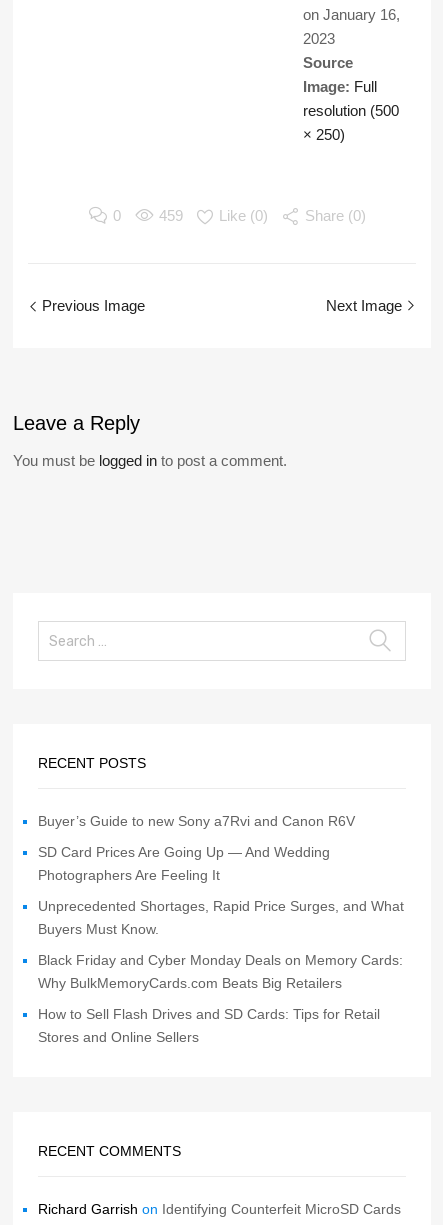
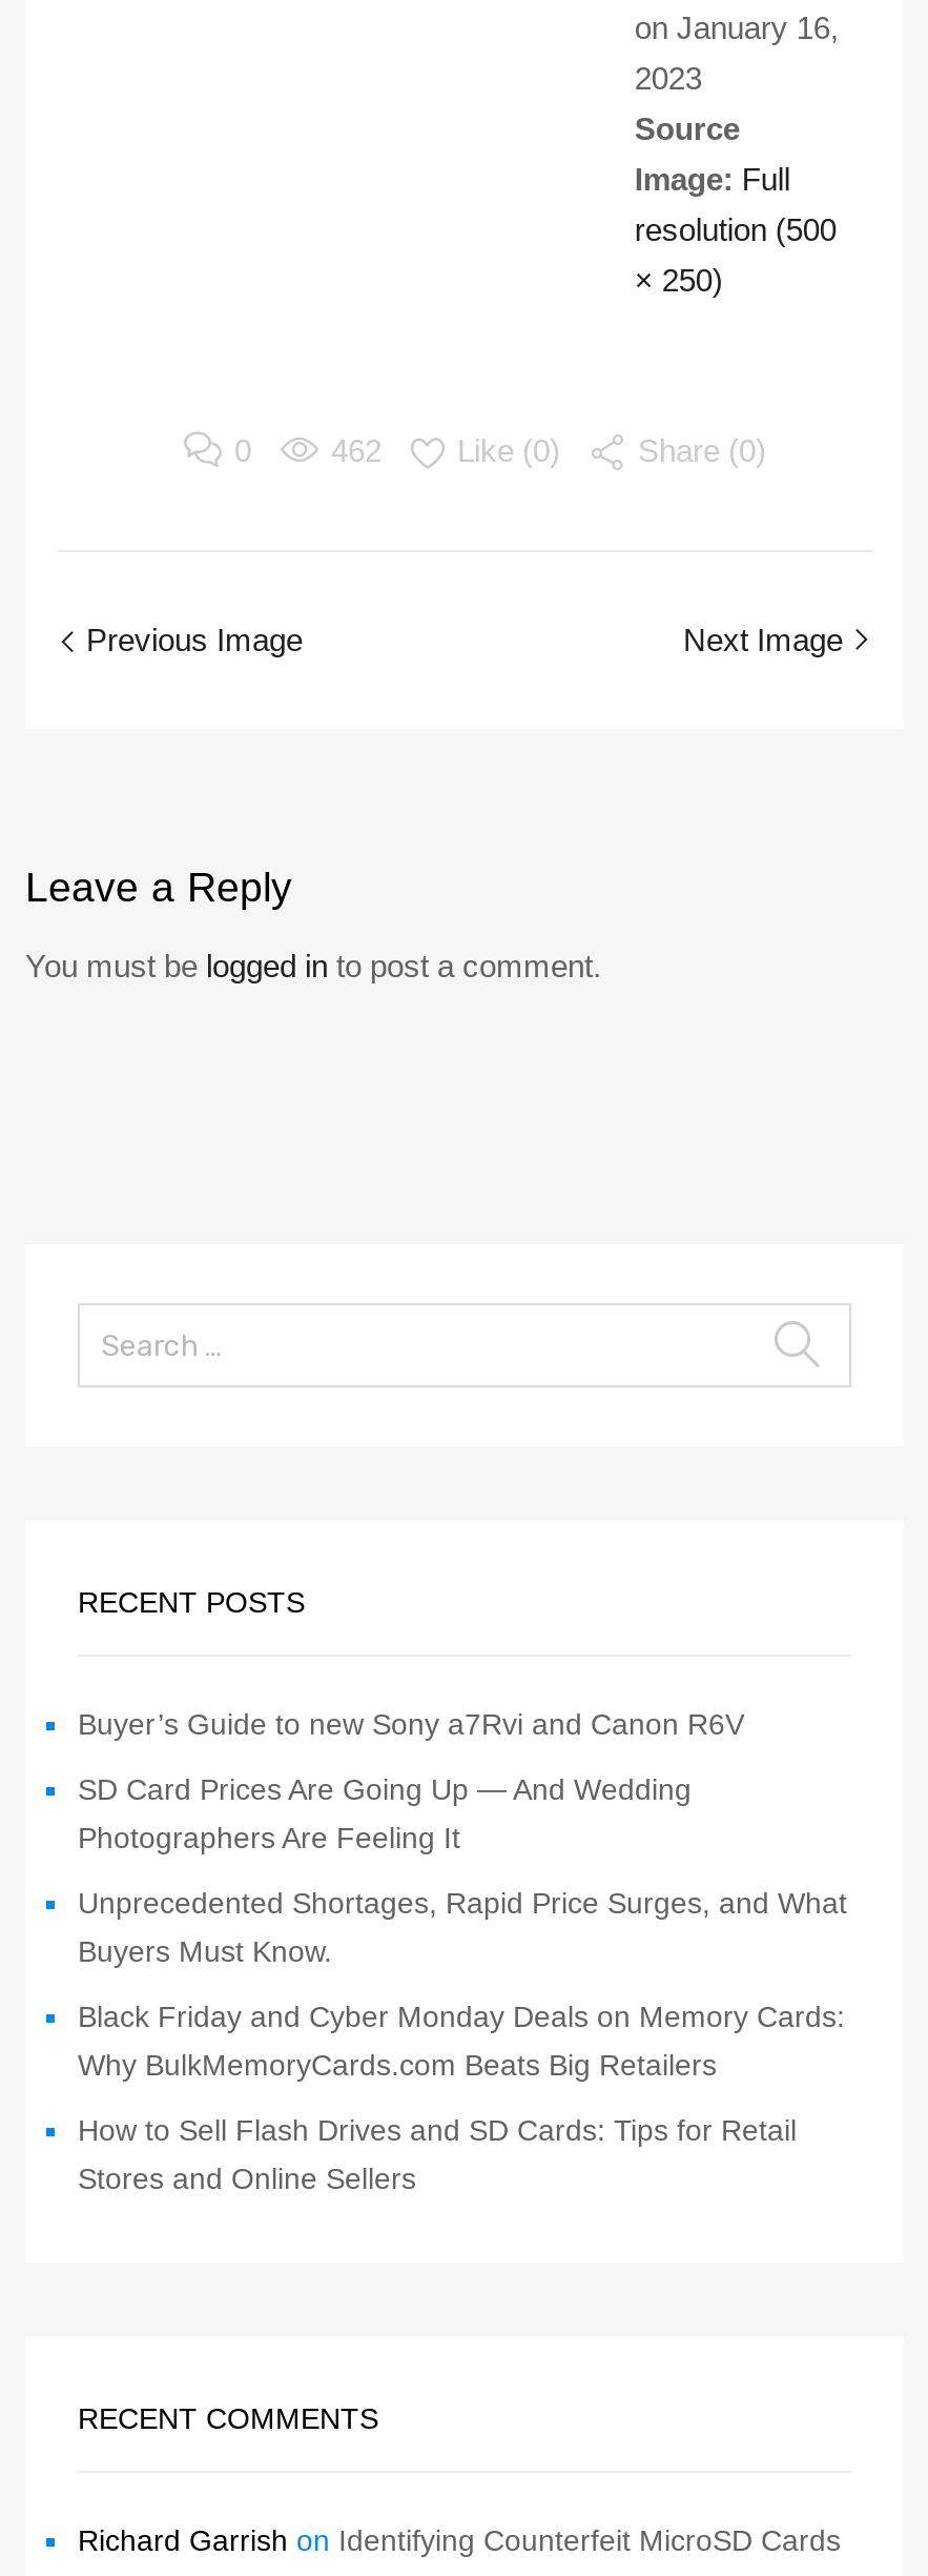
[158,207,182,224] 459 -> [331,433,381,469] 462

